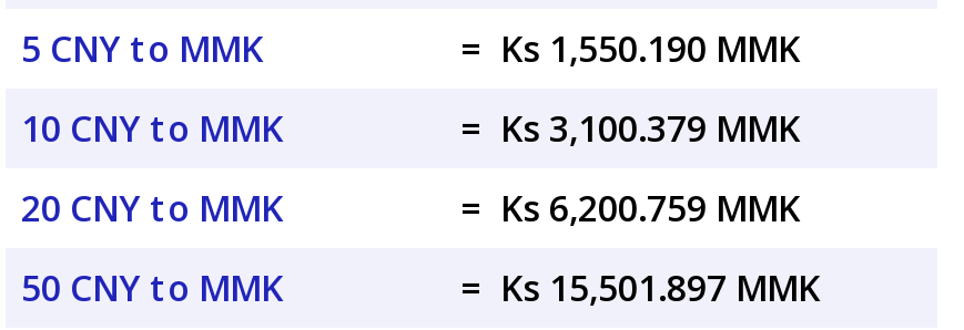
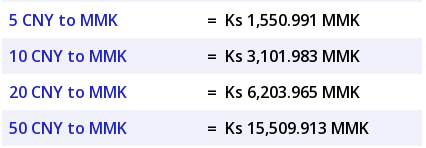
[460,24,800,73] = Ks 1,550.190 MMK -> [207,9,360,31] = Ks 1,550.991 MMK
[460,104,800,153] = Ks 3,100.379 MMK -> [207,45,360,67] = Ks 3,101.983 MMK
[460,184,800,233] = Ks 6,200.759 MMK -> [207,81,360,103] = Ks 6,203.965 MMK
[460,264,820,312] = Ks 15,501.897 MMK -> [207,117,369,139] = Ks 15,509.913 MMK

